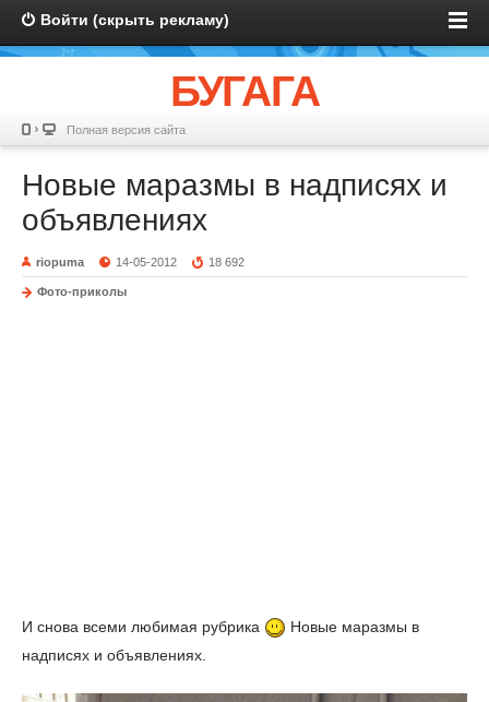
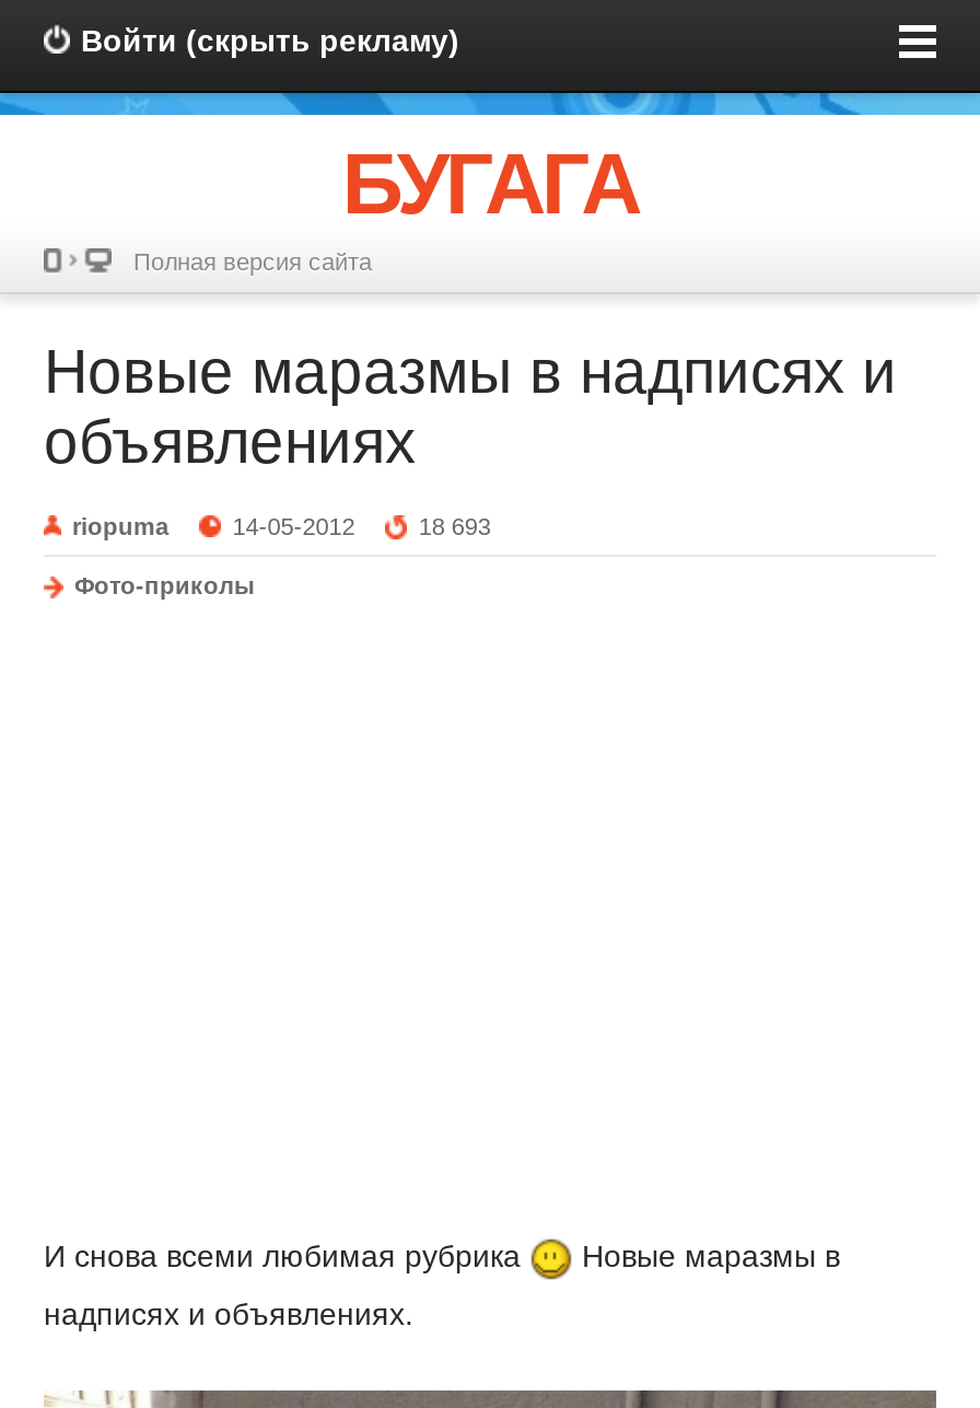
[209,255,245,269] 18 692 -> [419,513,491,539] 18 693

